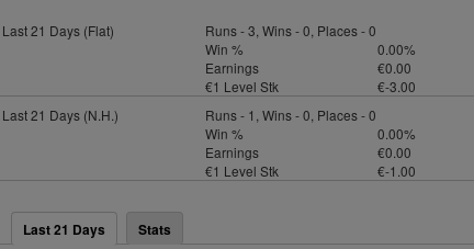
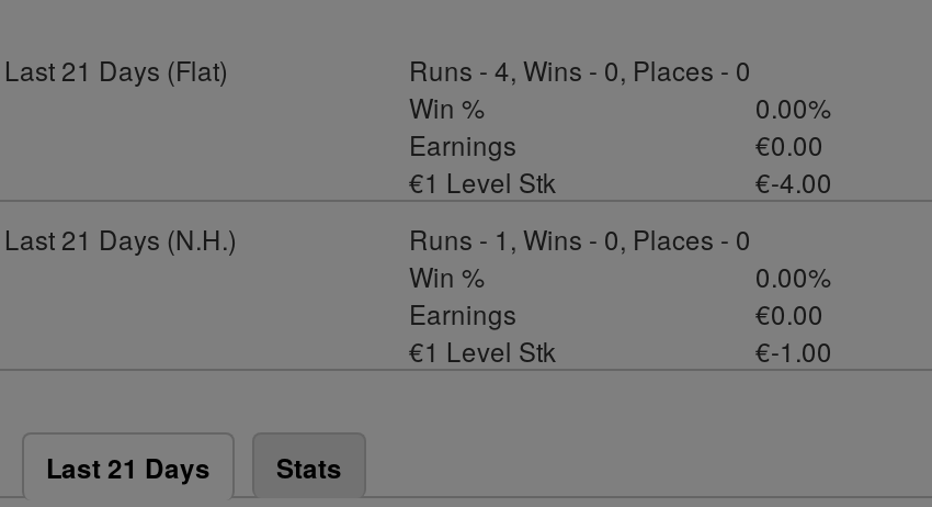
[205,21,376,39] Runs - 3, Wins - 0, Places - 0 -> [409,50,751,88] Runs - 4, Wins - 0, Places - 0
[378,77,416,95] €-3.00 -> [755,162,832,200] €-4.00

